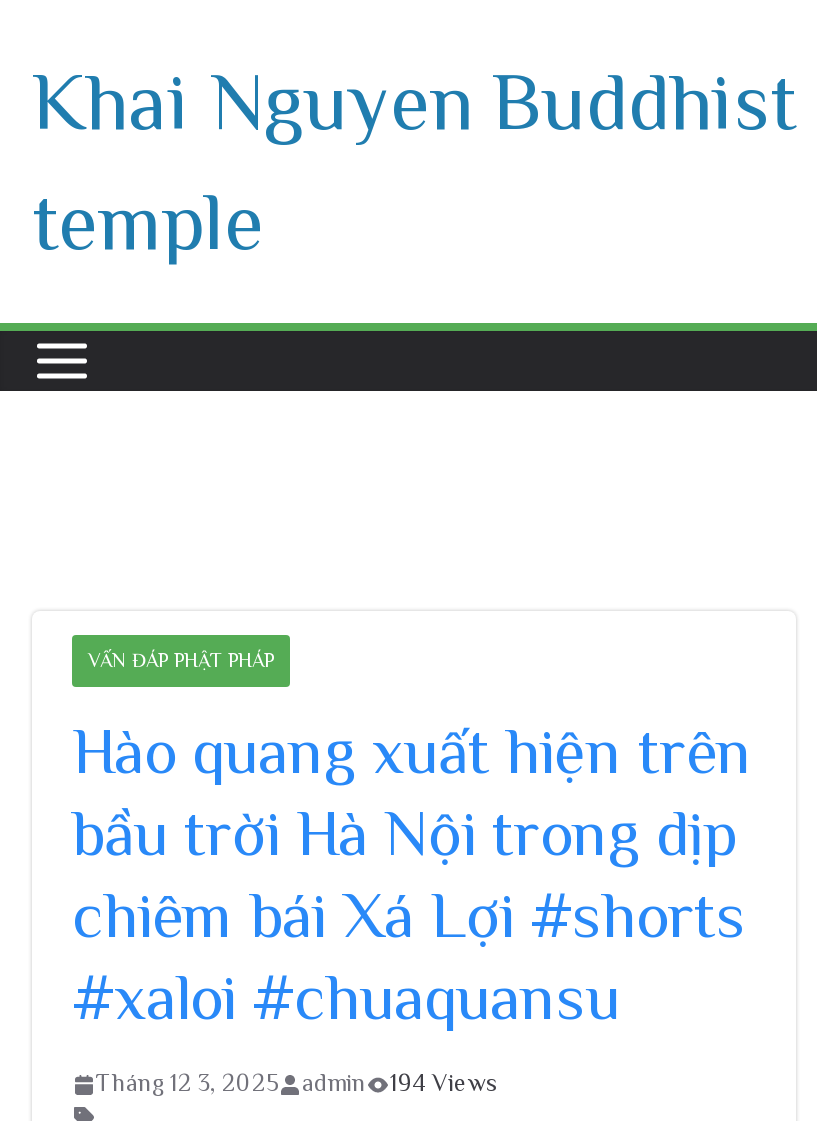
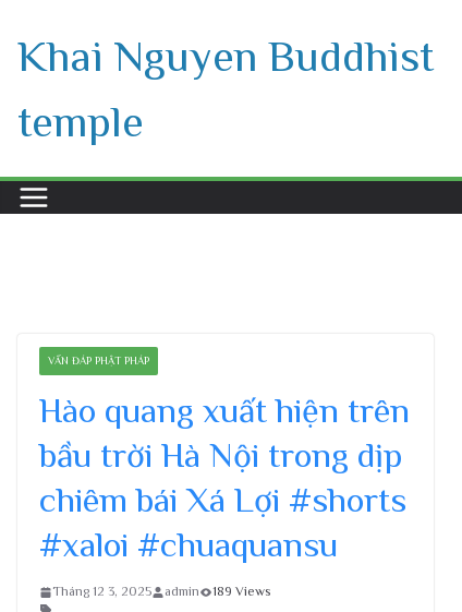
[96,1069,496,1097] Tháng 12 3, 2025 admin 194 Views -> [52,584,270,599] Tháng 12 3, 2025 admin 189 Views

